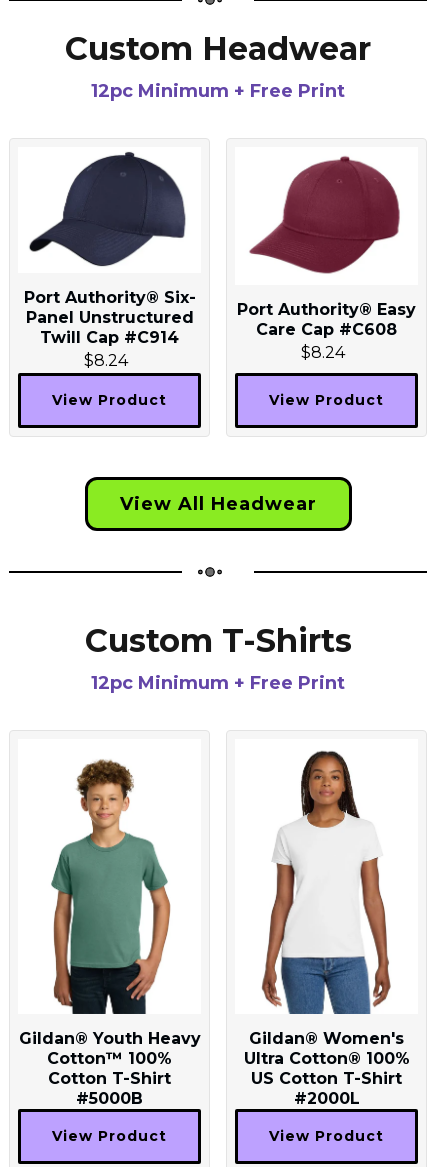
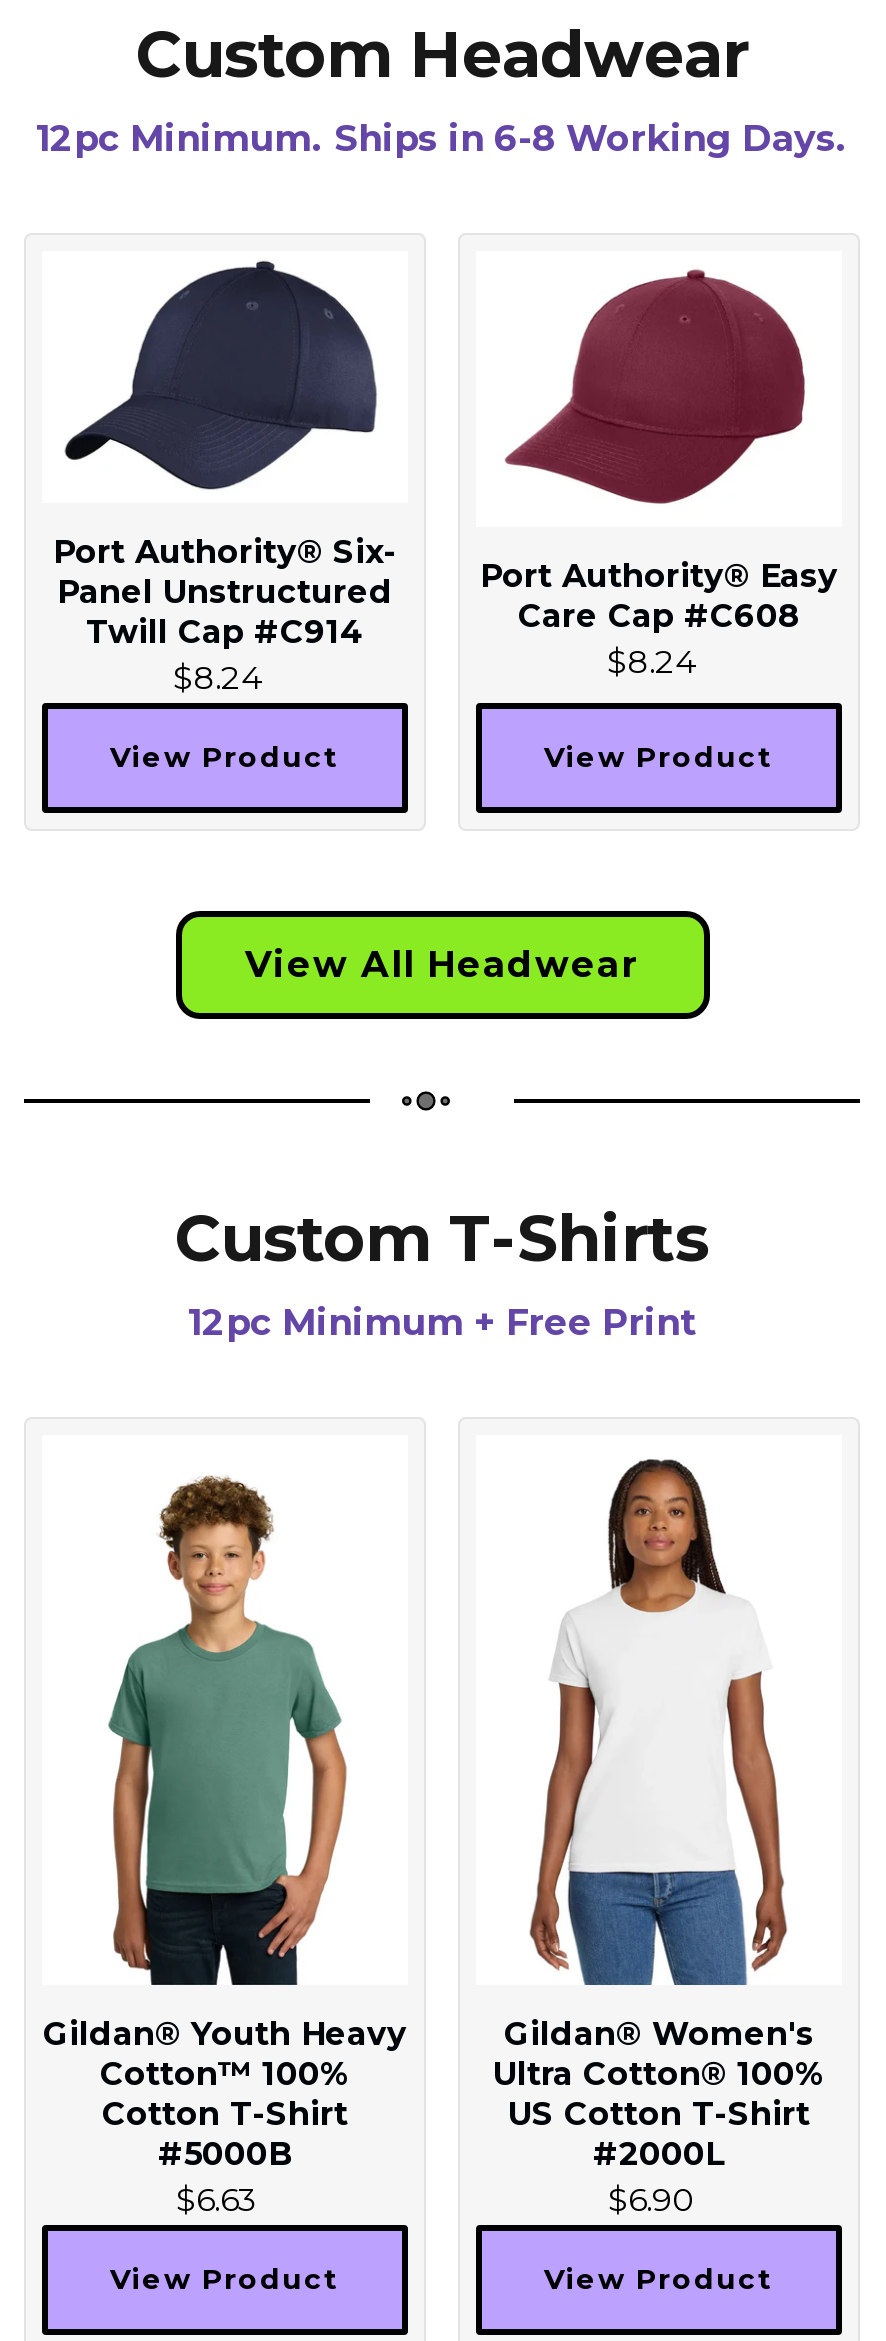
[91,80,345,102] 12pc Minimum + Free Print -> [36,116,848,160] 12pc Minimum. Ships in 6-8 Working Days.
none -> [176,2181,258,2219] $6.63
none -> [608,2181,694,2219] $6.90

